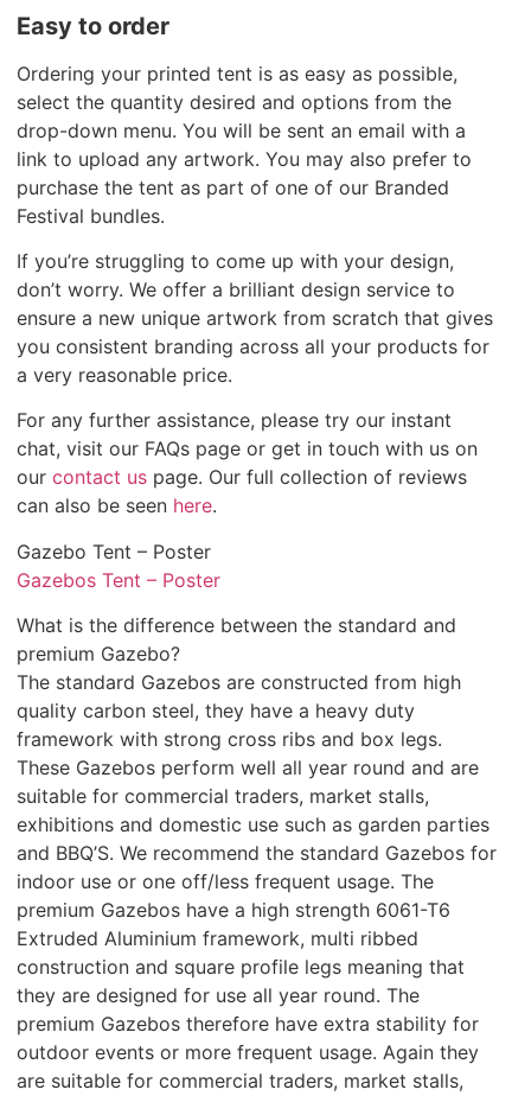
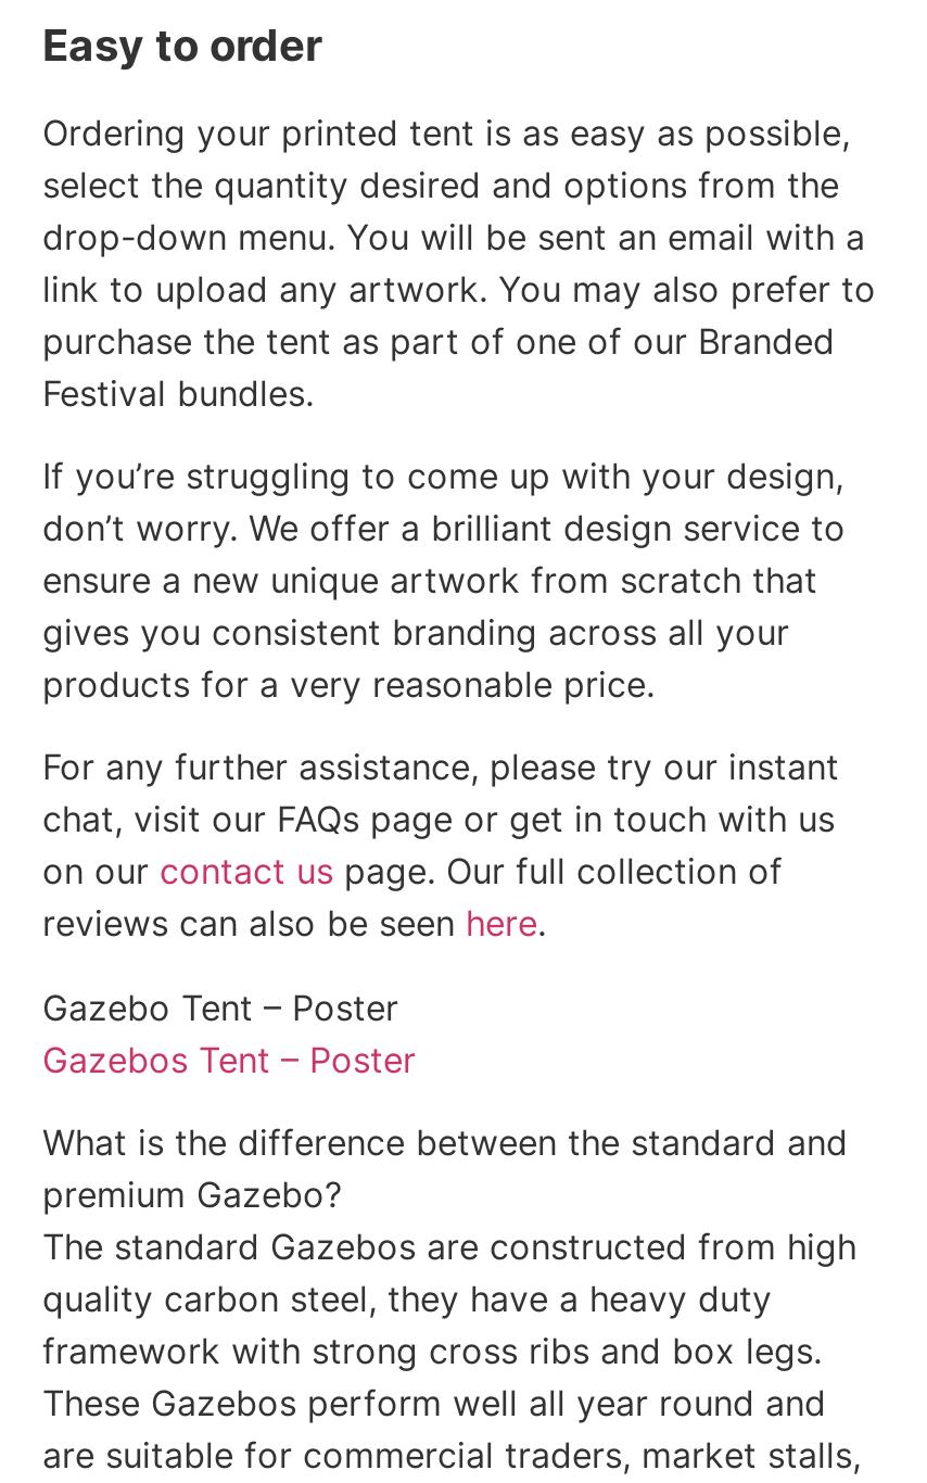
[17,756,497,1064] These Gazebos perform well all year round and are | suitable for commercial traders, market stalls, | exhibitions and domestic use such as garden parties | and BBQ’S. We recommend the standard Gazebos for | indoor use or one off/less frequent usage. The | premium Gazebos have a high strength 6061-T6 | Extruded Aluminium framework, multi ribbed | construction and square profile legs meaning that | they are designed for use all year round. The | premium Gazebos therefore have extra stability for | outdoor events or more frequent usage. Again they -> [42,1381,826,1425] These Gazebos perform well all year round and

